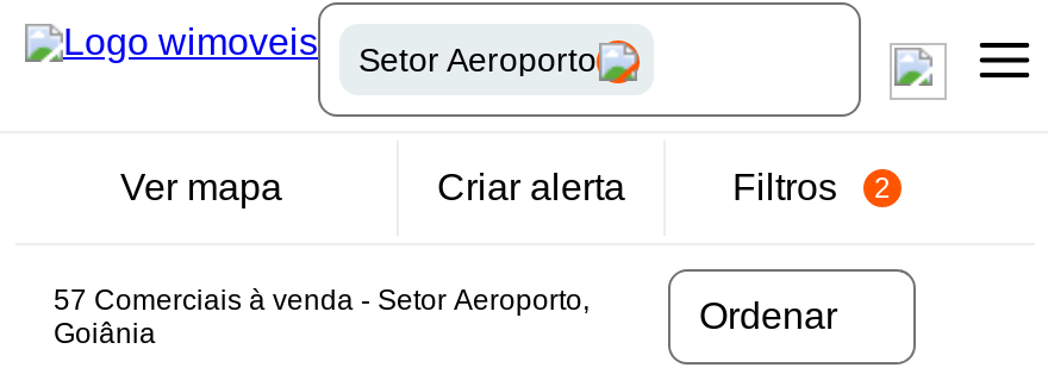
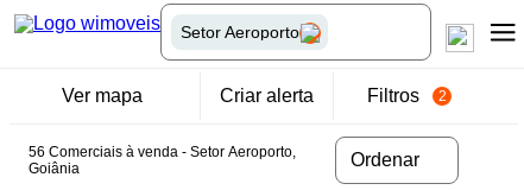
[54,284,589,317] 57 Comerciais à venda - Setor Aeroporto, -> [29,144,296,160] 56 Comerciais à venda - Setor Aeroporto,

